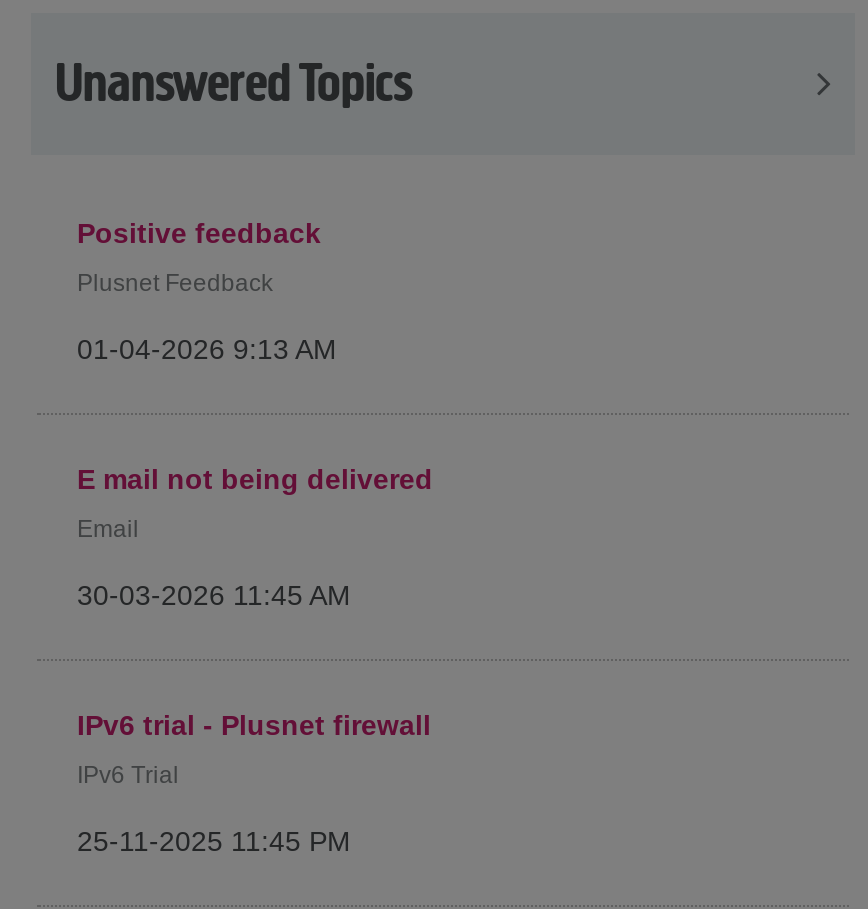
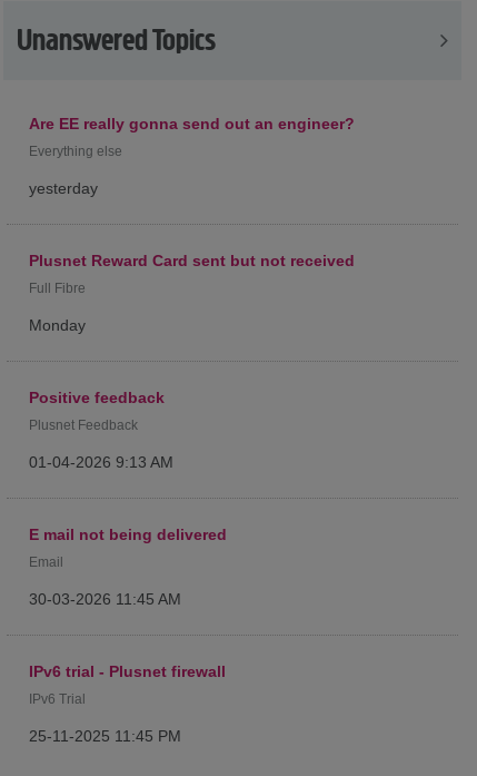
none -> [29,115,355,197] Are EE really gonna send out an engineer? | Everything else | yesterday
none -> [29,252,355,334] Plusnet Reward Card sent but not received | Full Fibre | Monday

